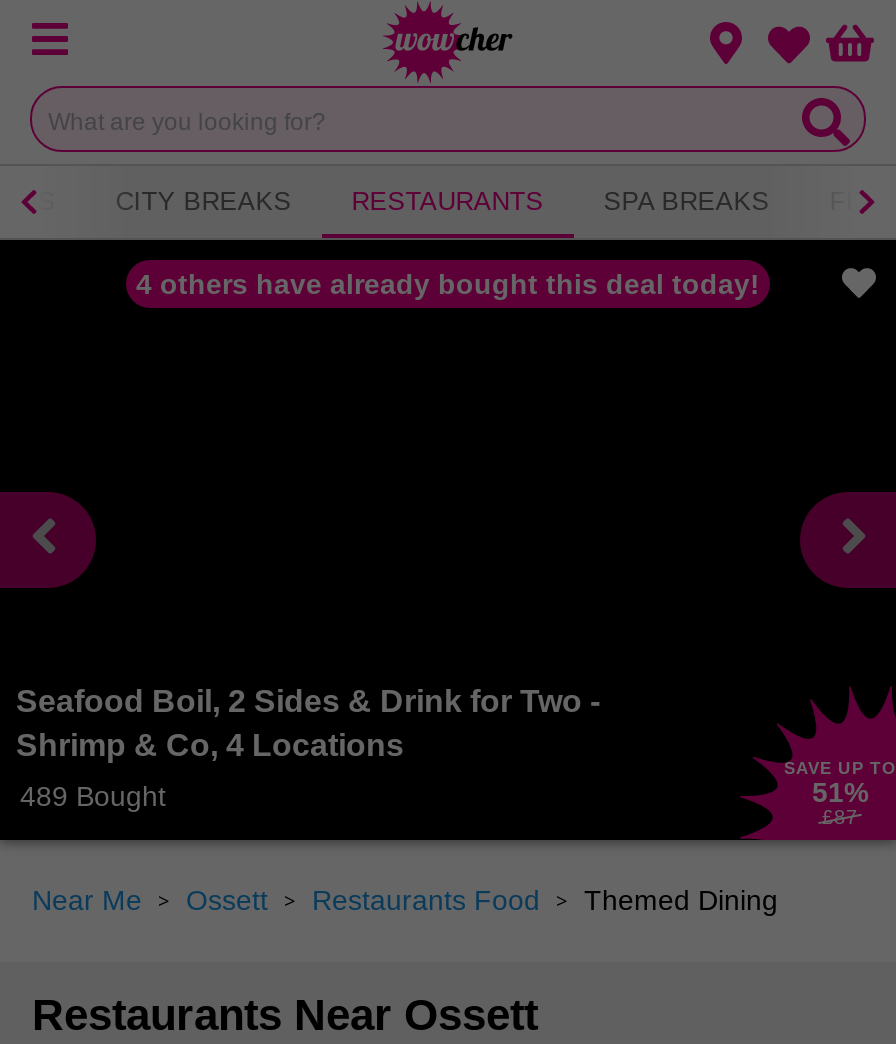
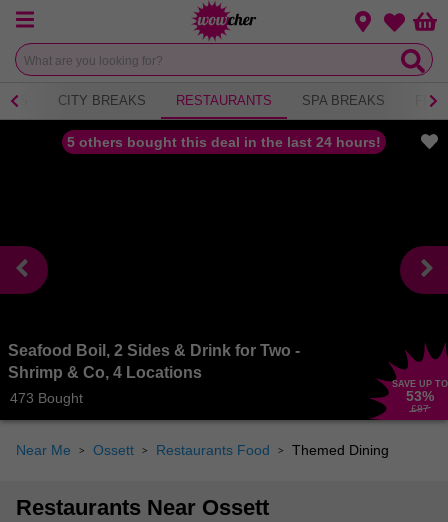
[136,268,760,300] 4 others have already bought this deal today! -> [67,134,381,150] 5 others bought this deal in the last 24 hours!
[20,779,166,811] 489 Bought -> [10,390,83,406] 473 Bought
[812,775,868,807] 51% -> [406,388,434,404] 53%

